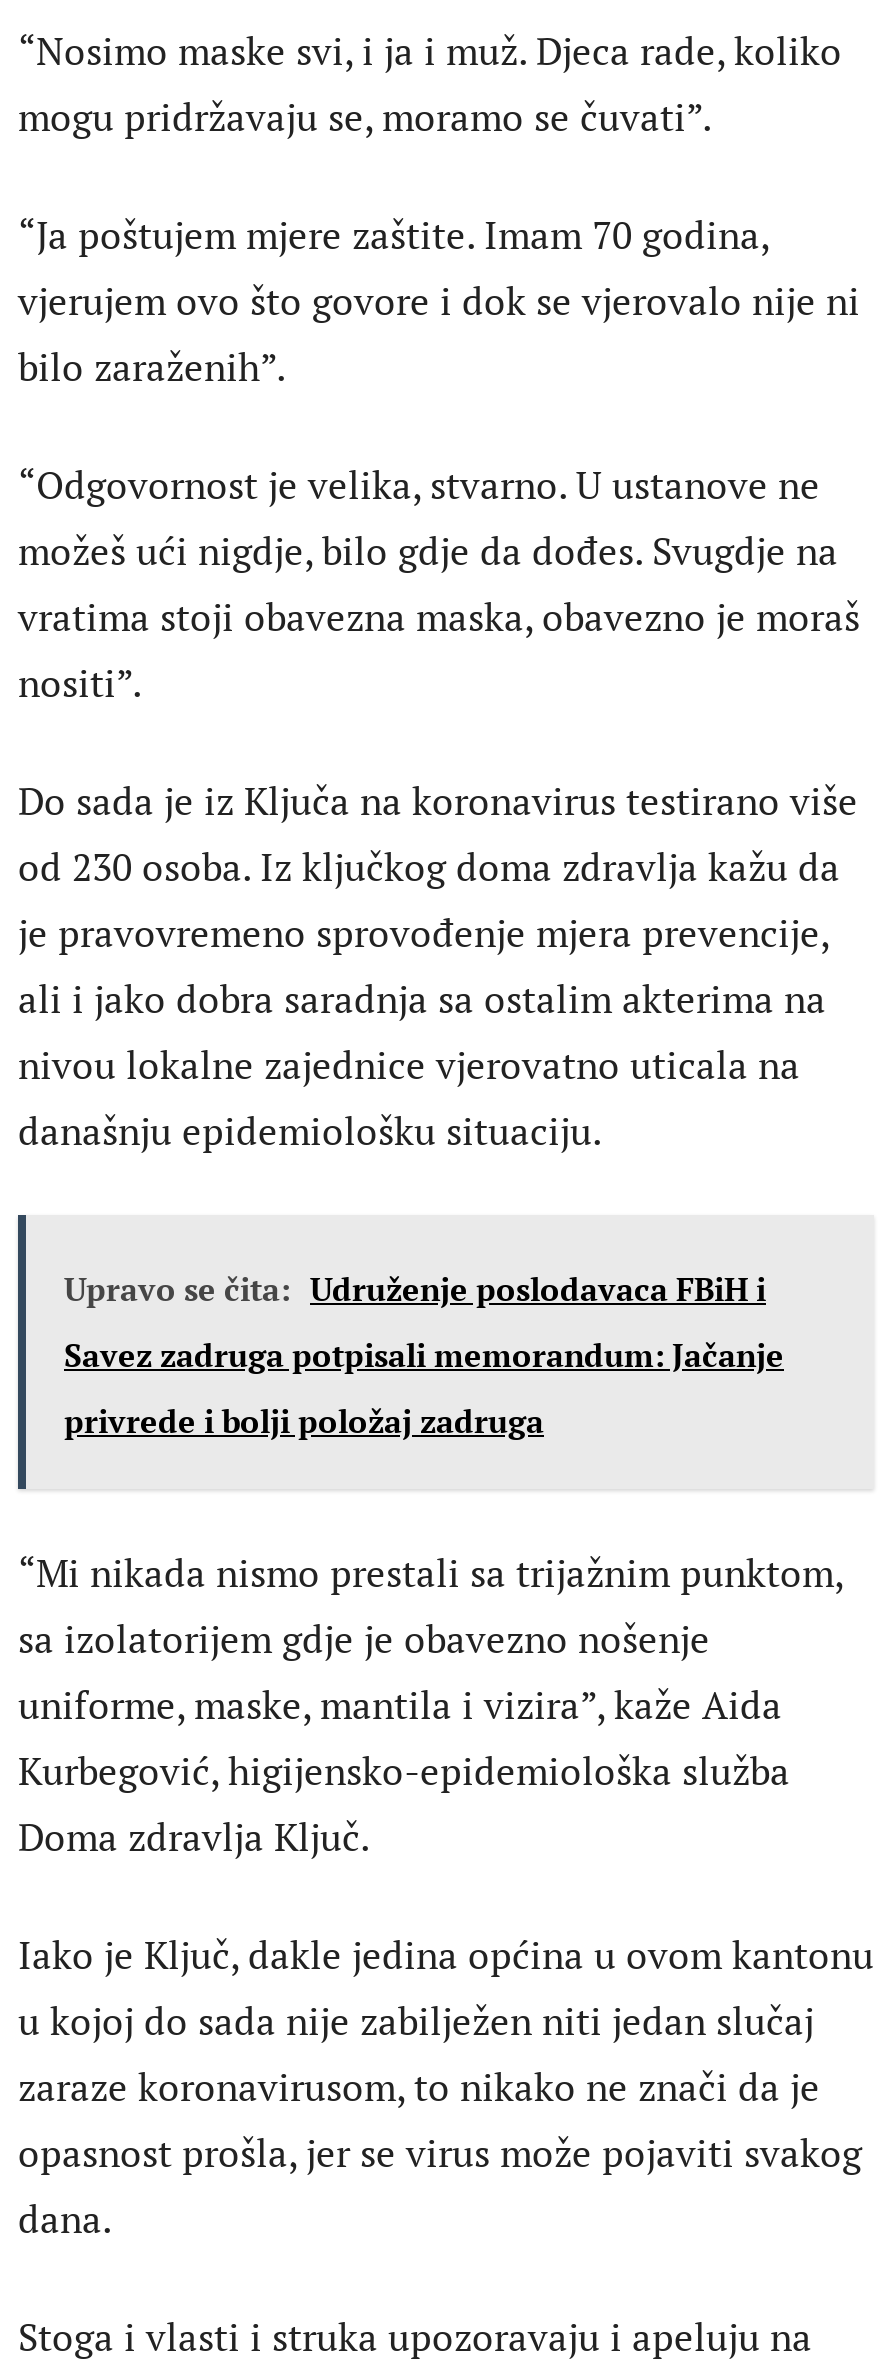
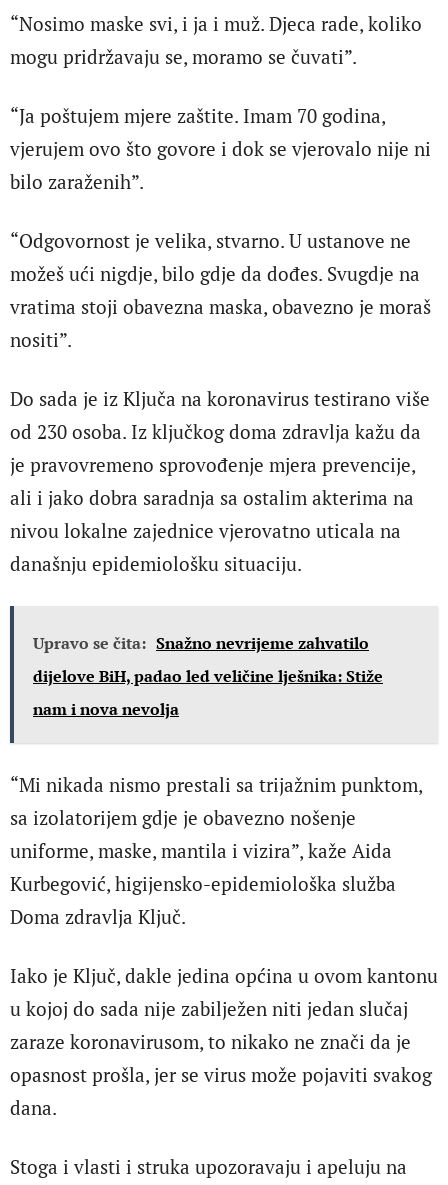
[64,1266,766,1310] Upravo se čita: Udruženje poslodavaca FBiH i -> [33,632,369,654] Upravo se čita: Snažno nevrijeme zahvatilo
[64,1332,784,1376] Savez zadruga potpisali memorandum: Jačanje -> [33,665,383,687] dijelove BiH, padao led veličine lješnika: Stiže
[64,1398,544,1442] privrede i bolji položaj zadruga -> [33,698,179,720] nam i nova nevolja

